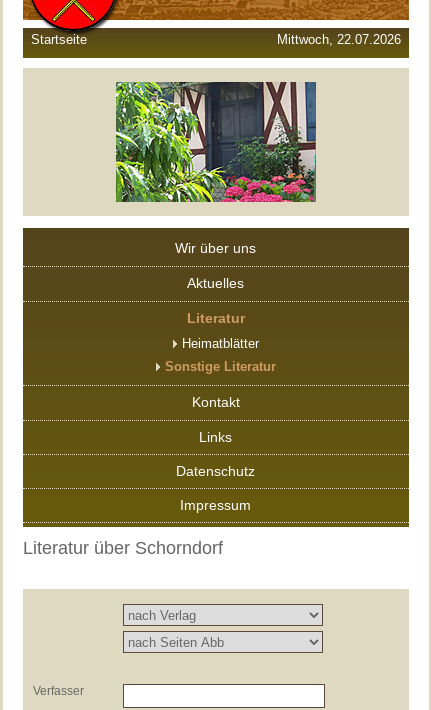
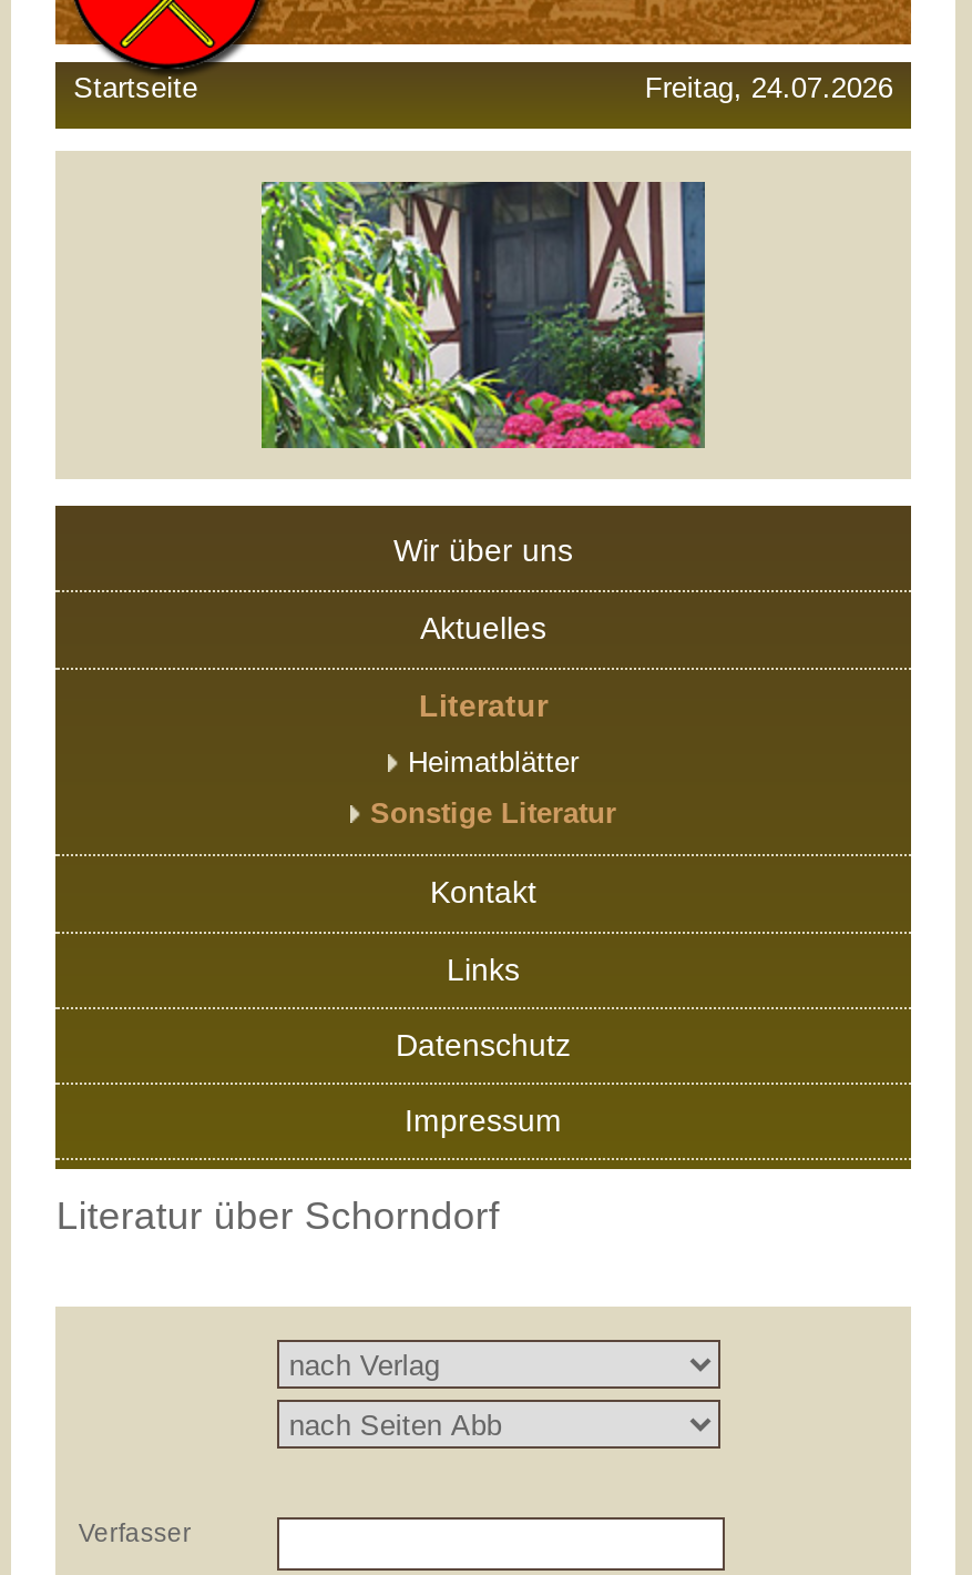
[277,32,401,47] Mittwoch, 22.07.2026 -> [645,71,893,104] Freitag, 24.07.2026

